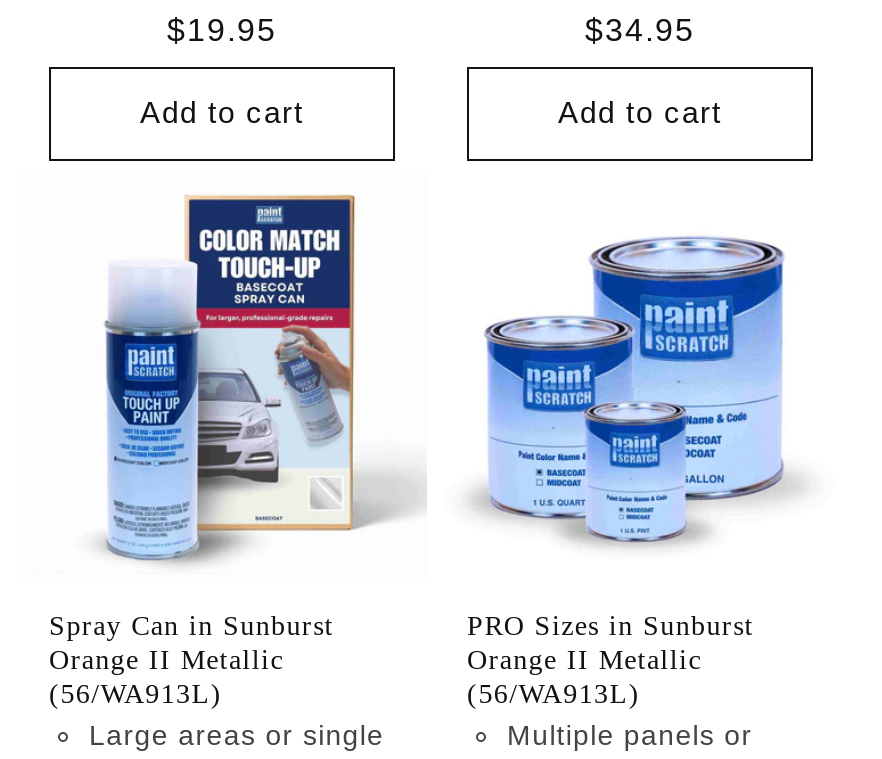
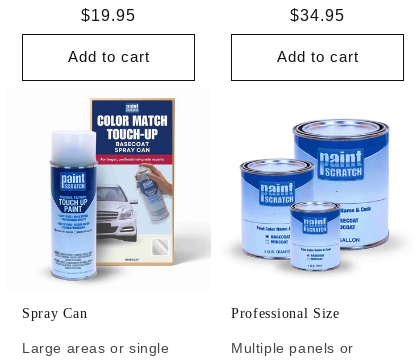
[49,610,334,708] Spray Can in Sunburst | Orange II Metallic | (56/WA913L) -> [22,305,87,320] Spray Can
[467,610,754,708] PRO Sizes in Sunburst | Orange II Metallic | (56/WA913L) -> [231,305,340,320] Professional Size

